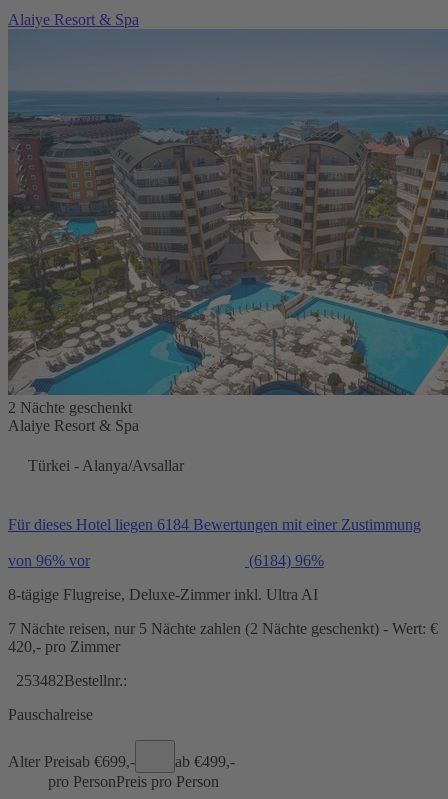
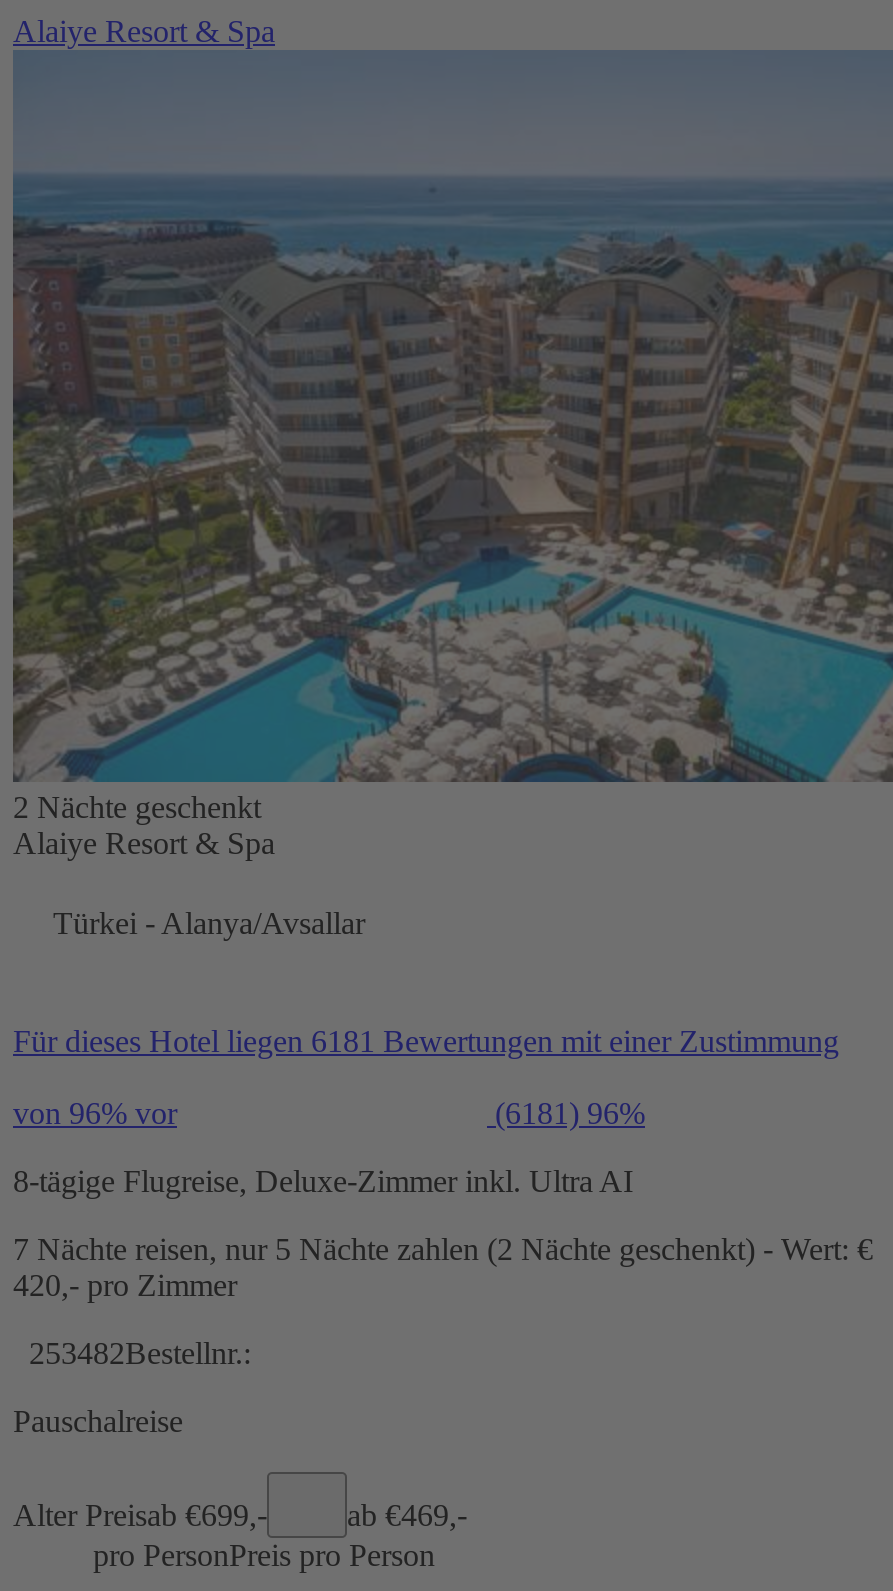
[8,515,421,532] Für dieses Hotel liegen 6184 Bewertungen mit einer Zustimmung -> [13,1023,839,1057] Für dieses Hotel liegen 6181 Bewertungen mit einer Zustimmung
[245,551,324,568] (6184) 96% -> [487,1095,645,1129] (6181) 96%
[175,752,235,769] ab €499,- -> [347,1497,467,1531] ab €469,-

